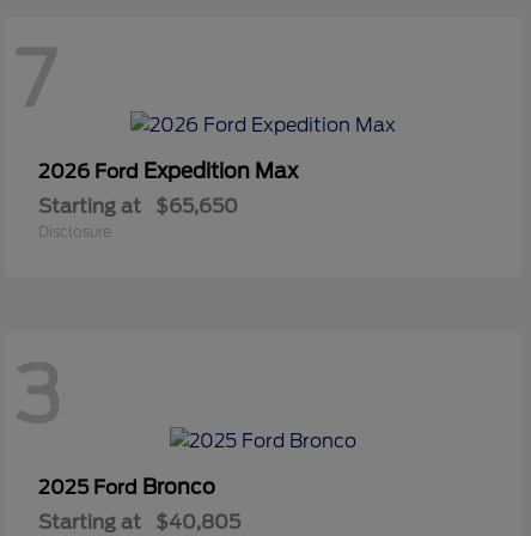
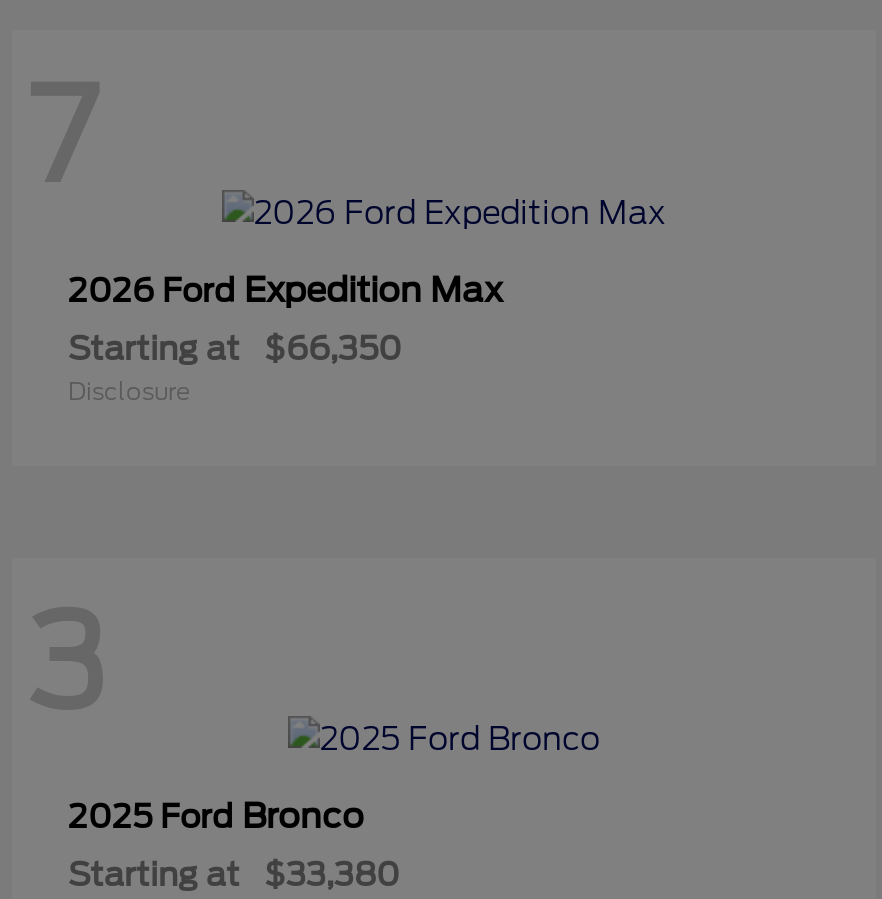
[38,195,238,218] Starting at $65,650 -> [68,329,402,367] Starting at $66,350
[38,511,240,533] Starting at $40,805 -> [68,856,400,894] Starting at $33,380

